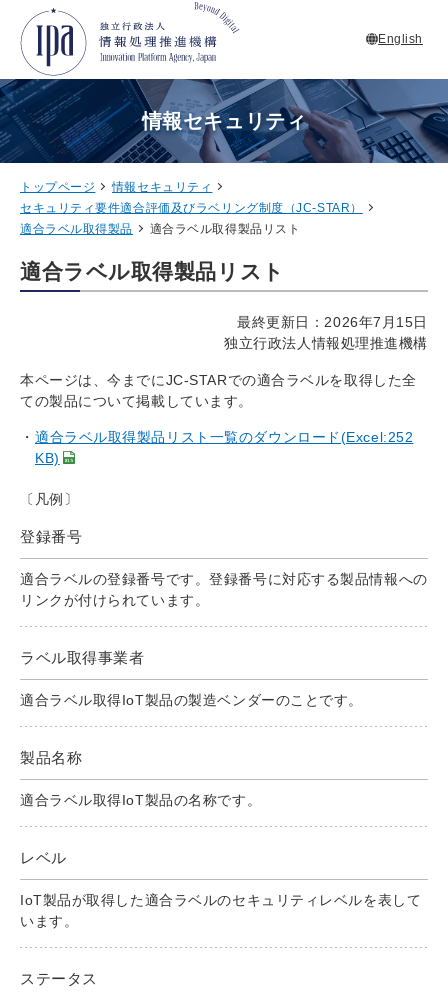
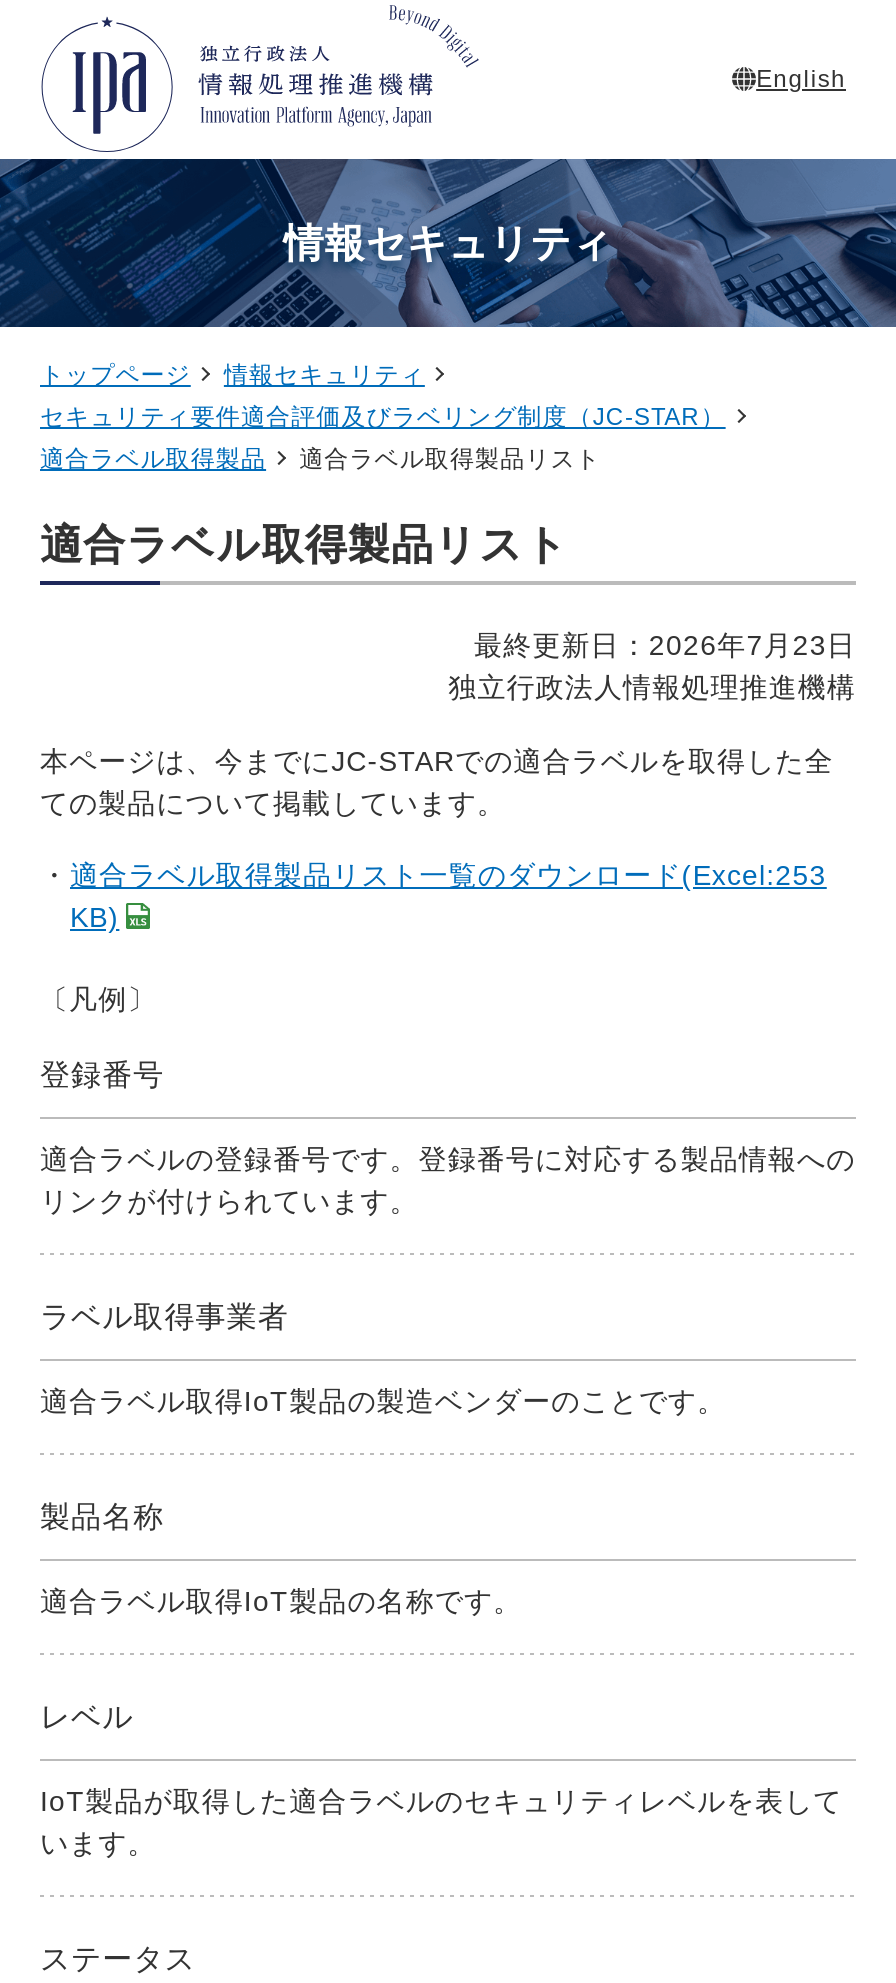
[237,314,428,330] 最終更新日：2026年7月15日 -> [474,628,856,660] 最終更新日：2026年7月23日
[35,429,413,445] 適合ラベル取得製品リスト一覧のダウンロード(Excel:252 -> [70,858,827,890] 適合ラベル取得製品リスト一覧のダウンロード(Excel:253

